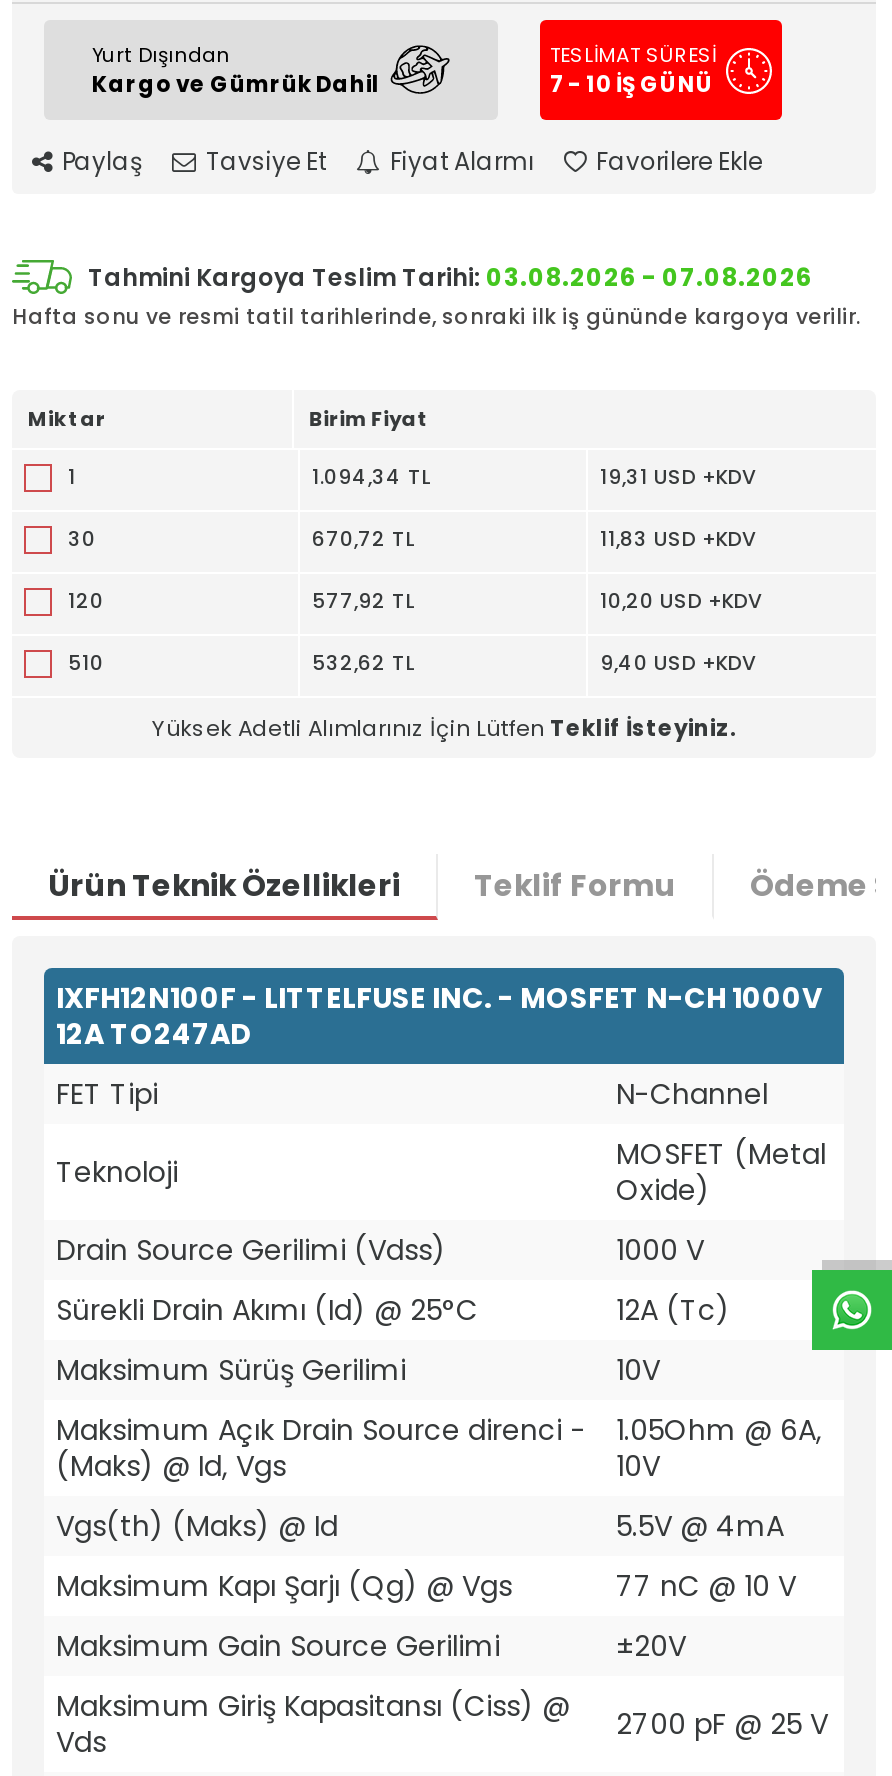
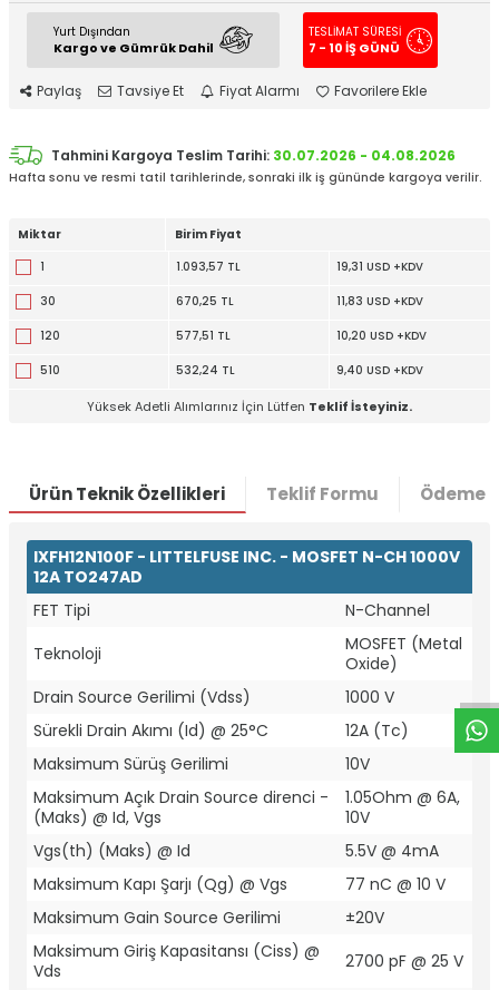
[88,261,812,295] Tahmini Kargoya Teslim Tarihi: 03.08.2026 - 07.08.2026 -> [51,146,456,165] Tahmini Kargoya Teslim Tarihi: 30.07.2026 - 04.08.2026
[312,463,432,493] 1.094,34 TL -> [176,259,241,275] 1.093,57 TL
[312,525,416,555] 670,72 TL -> [176,293,234,310] 670,25 TL
[312,587,416,617] 577,92 TL -> [176,328,231,344] 577,51 TL
[312,649,416,679] 532,62 TL -> [176,362,235,379] 532,24 TL

